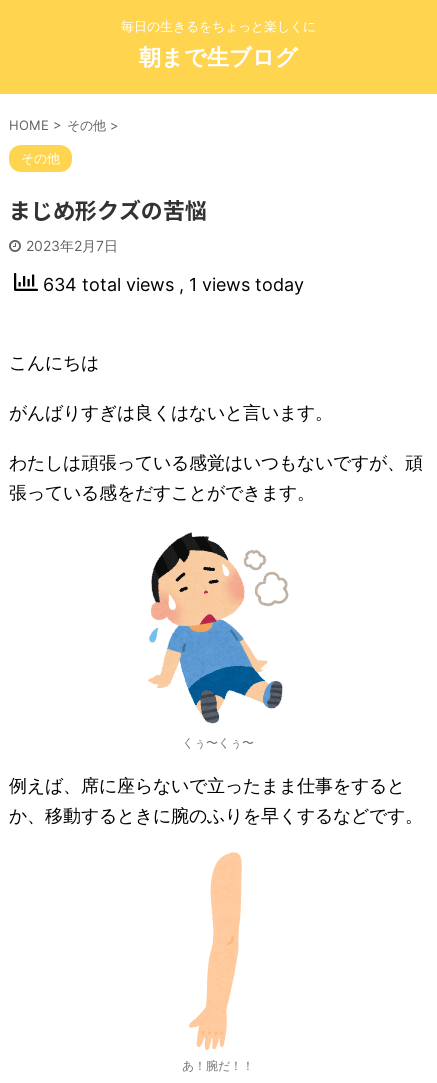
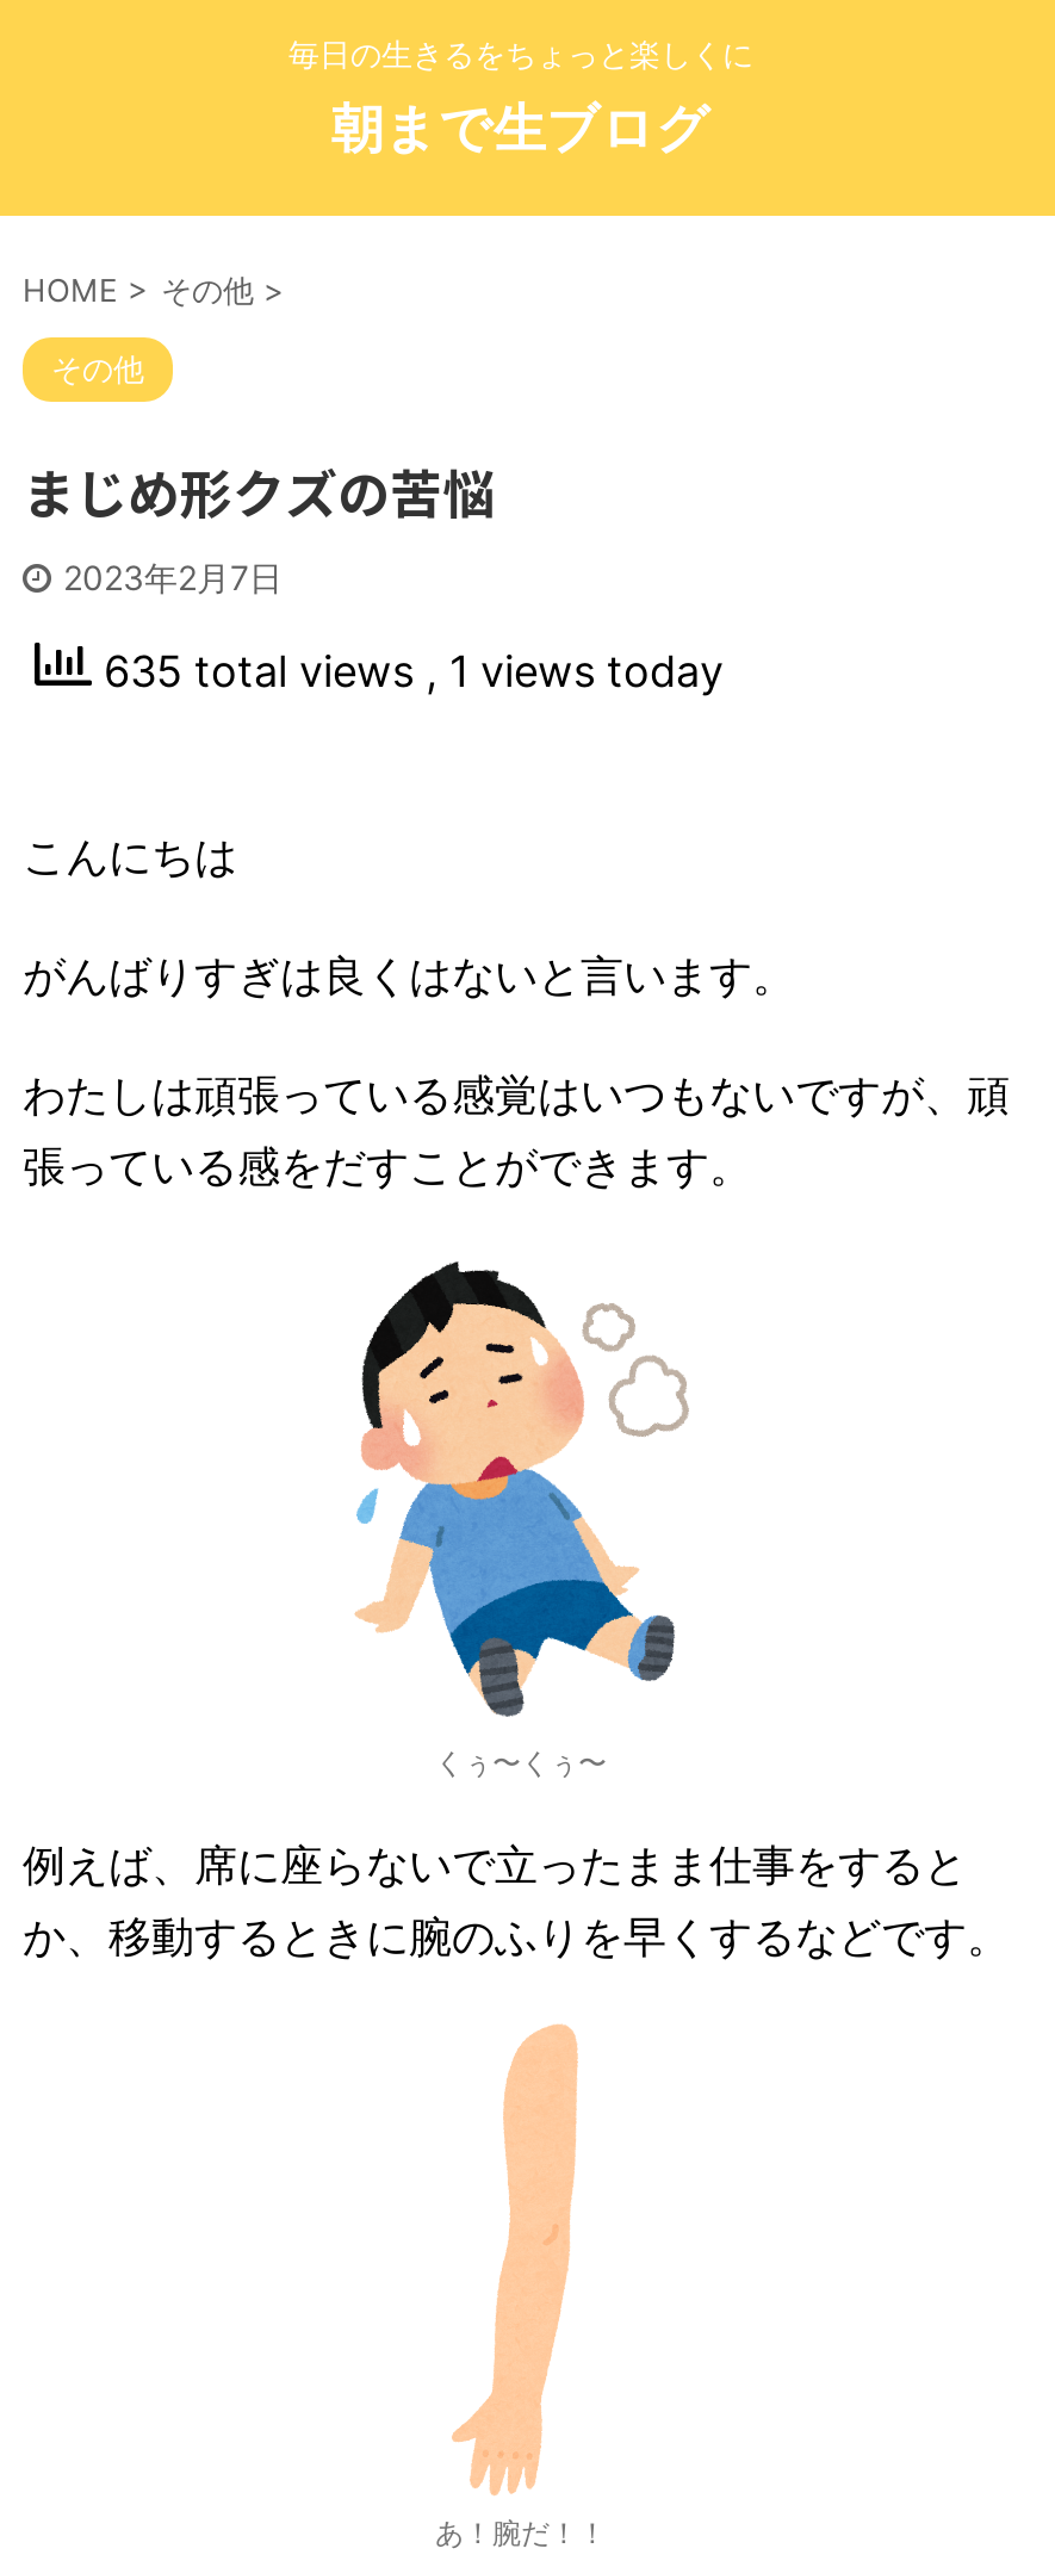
[38,274,304,295] 634 total views, 1 views today -> [92,646,724,696] 635 total views, 1 views today

